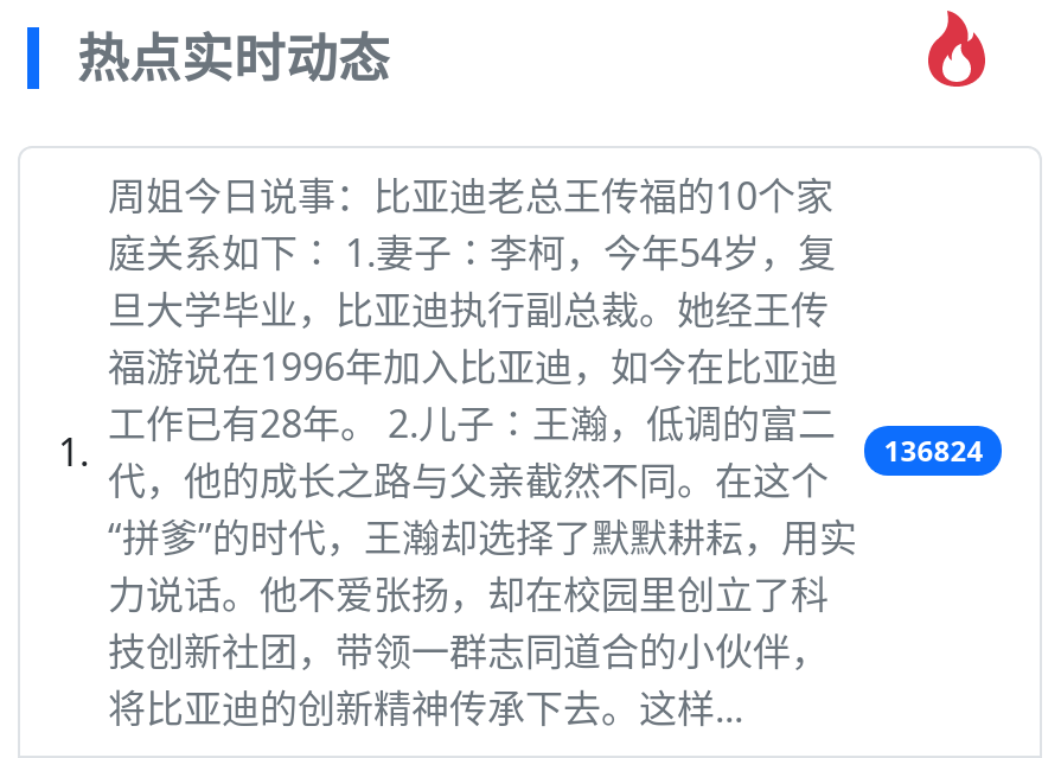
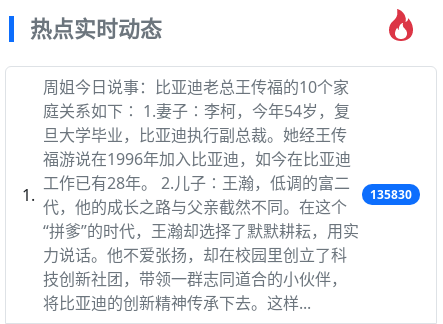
[884,429,983,470] 136824 -> [370,185,412,202] 135830

